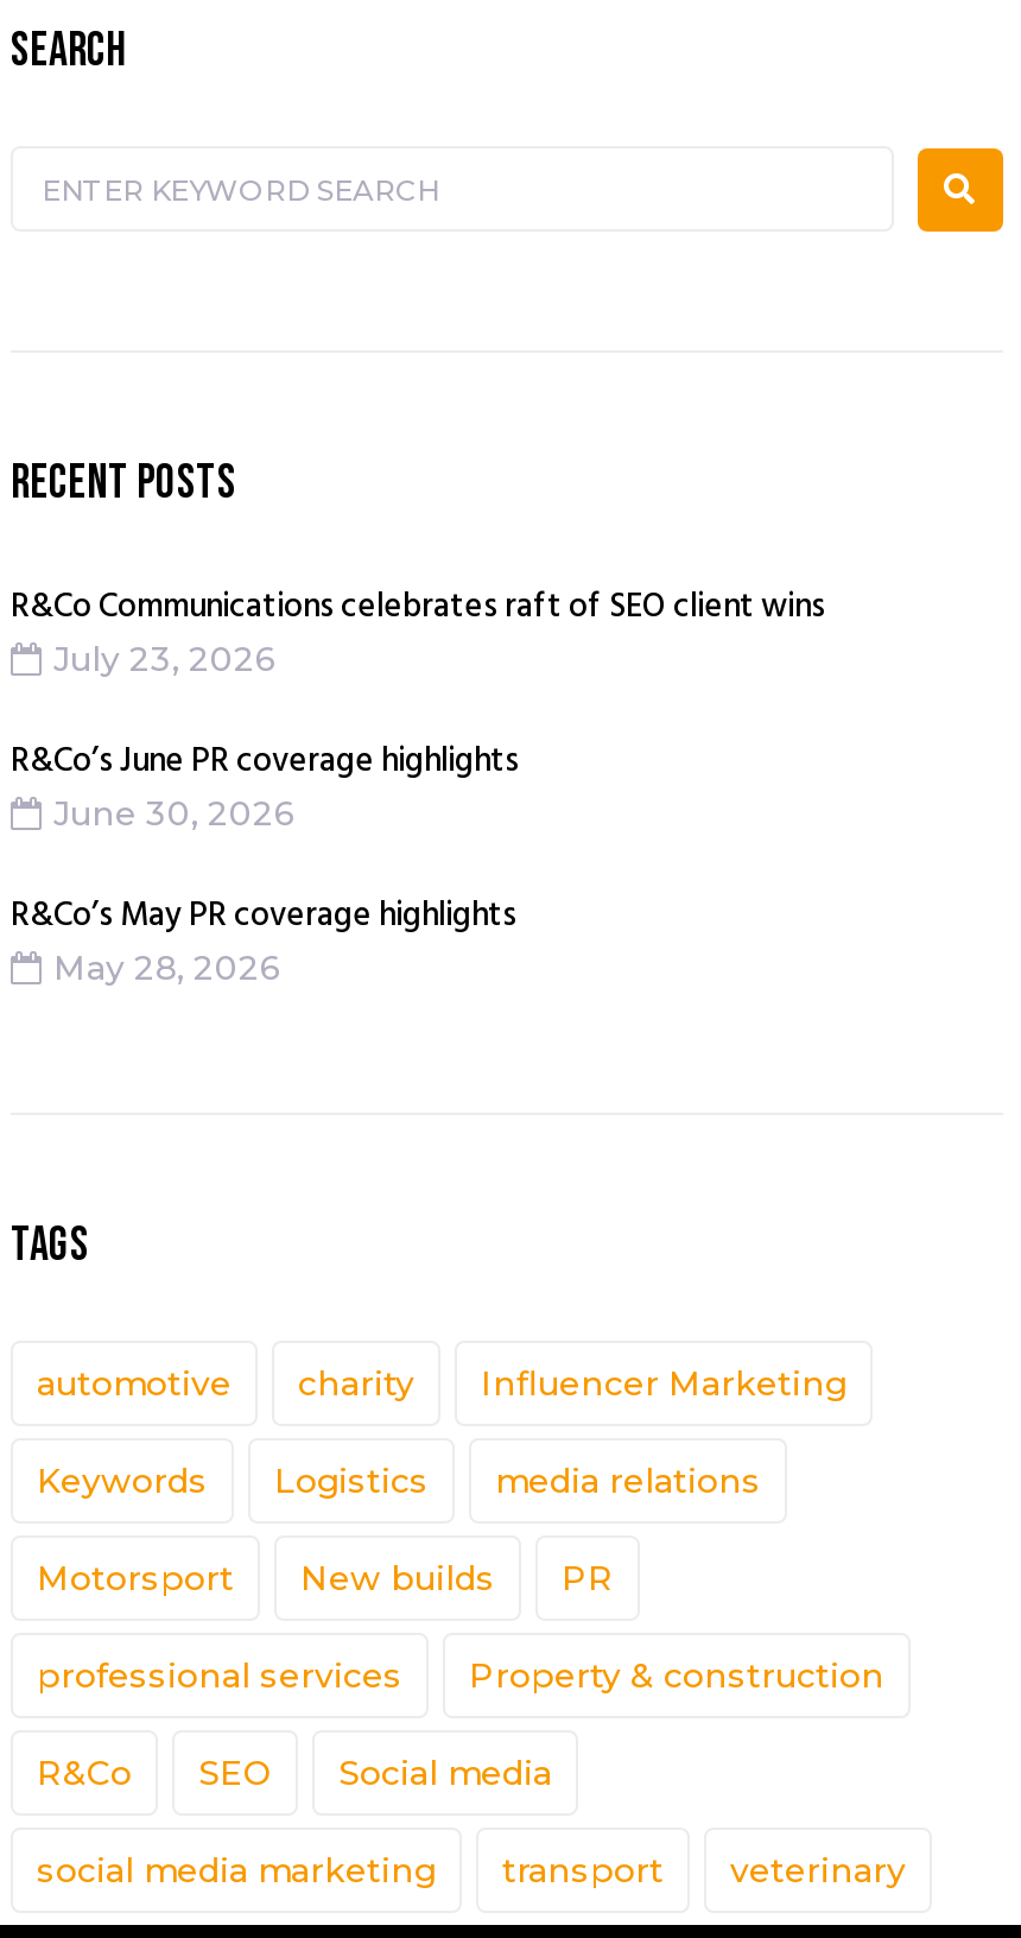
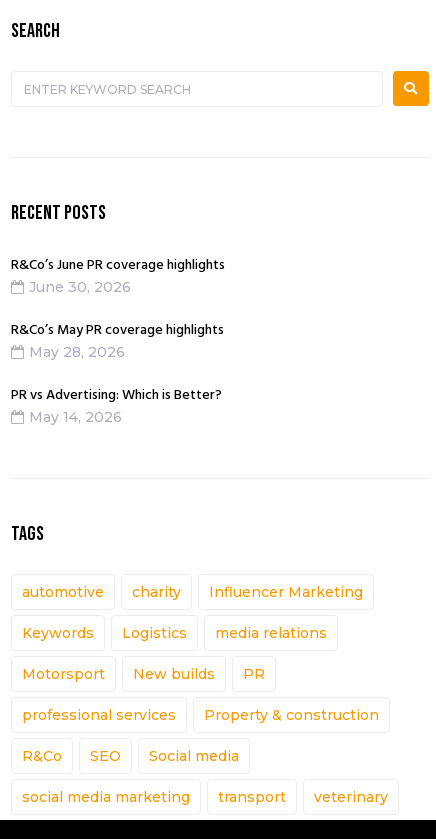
[11,581,832,681] R&Co Communications celebrates raft of SEO client wins | July 23, 2026 -> none
moved [11,735,519,989] -> [11,254,225,361]: R&Co’s June PR coverage highlights | June 30, 2026 | R&Co’s May PR coverage highlights | May 28, 2026
none -> [11,384,222,426] PR vs Advertising: Which is Better? | May 14, 2026

